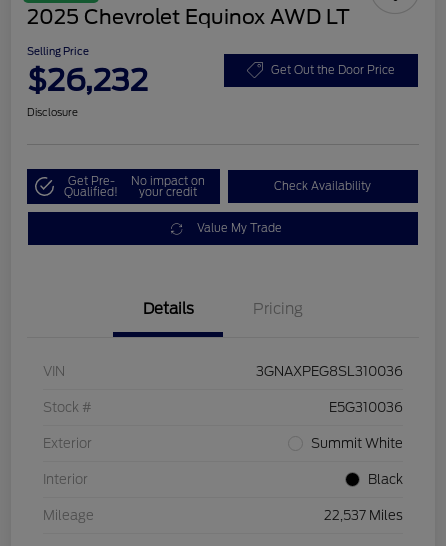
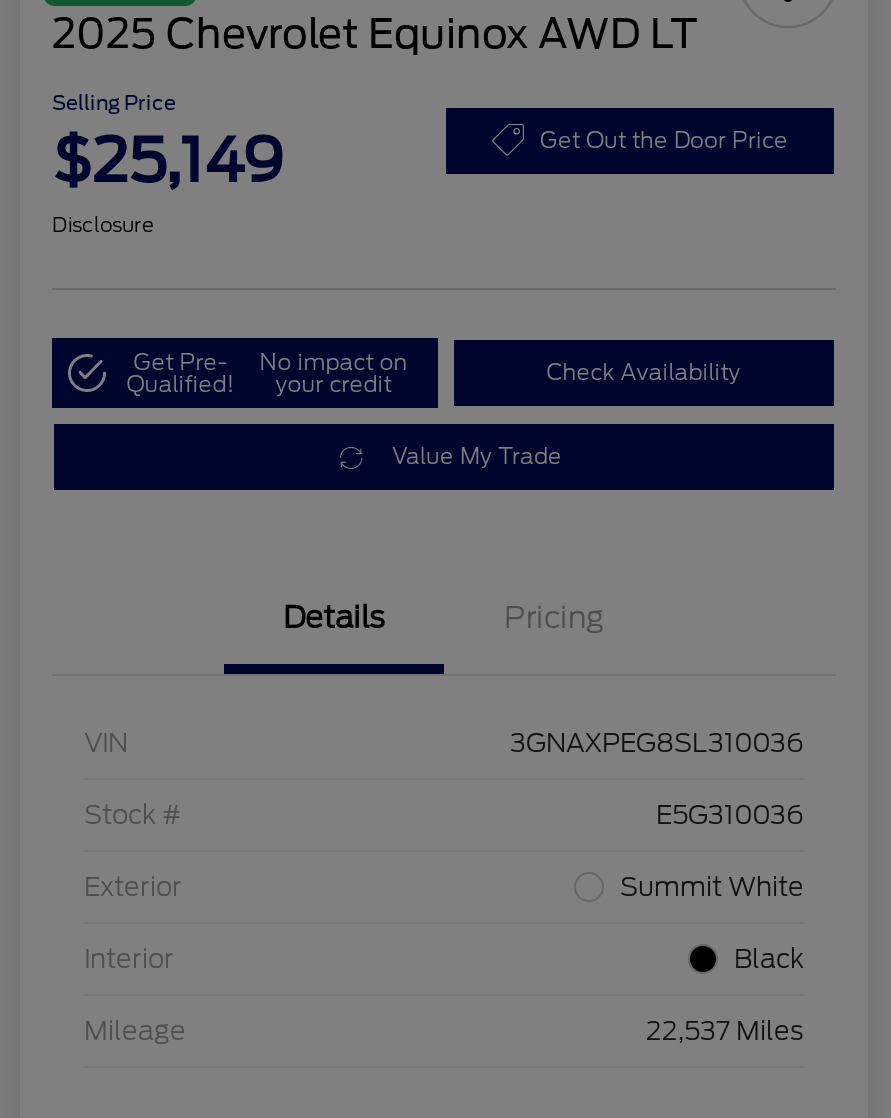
[27,62,148,98] $26,232 -> [52,124,284,196] $25,149

